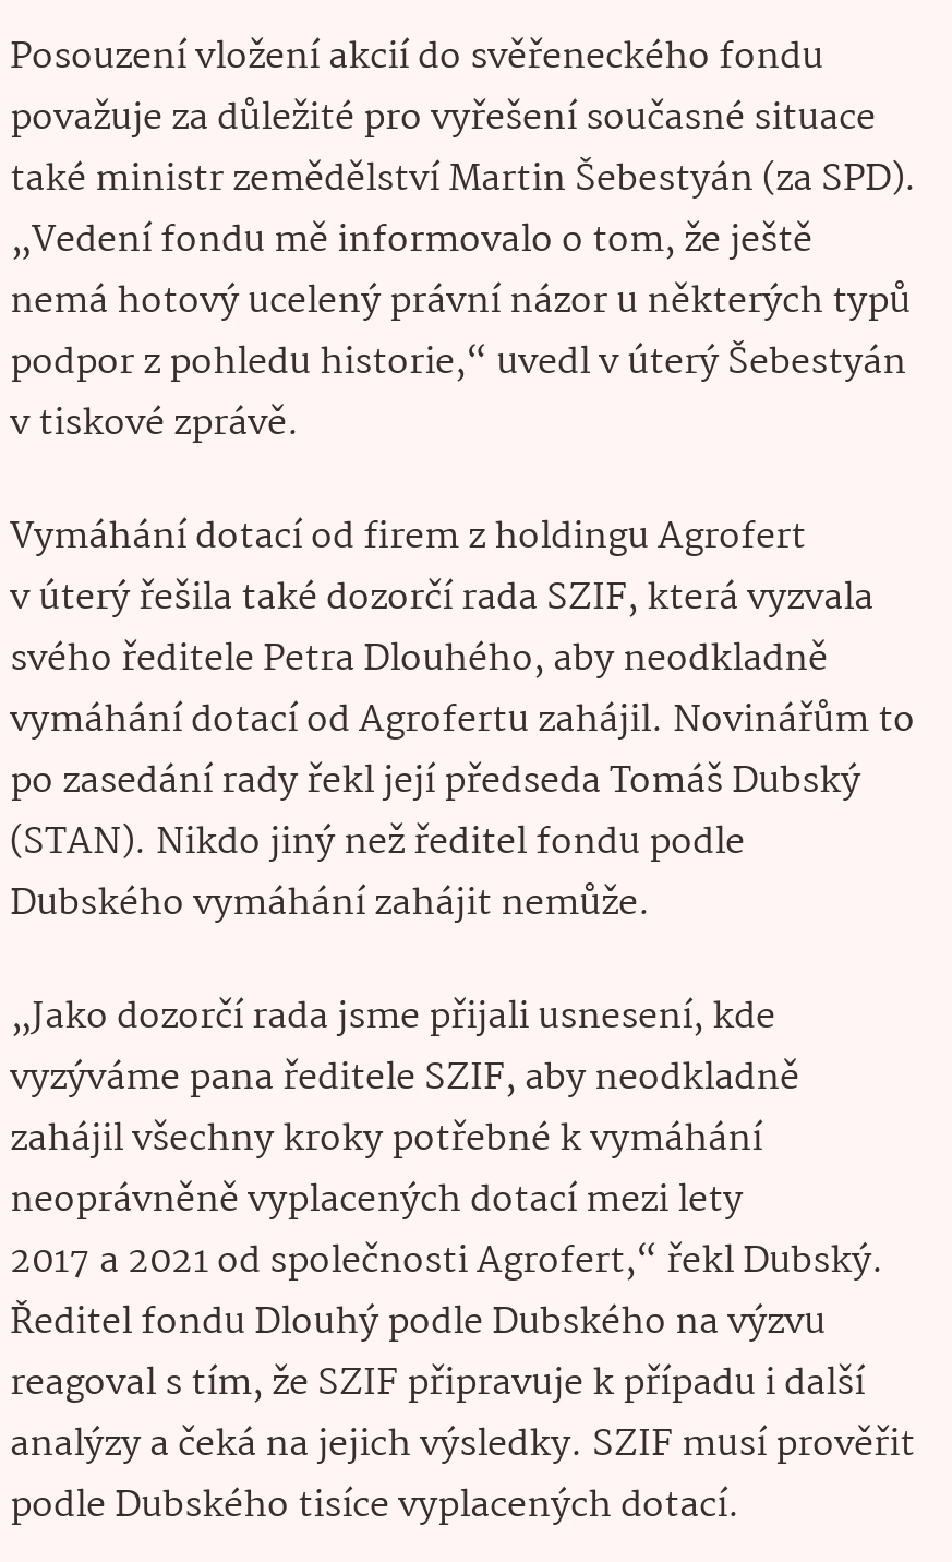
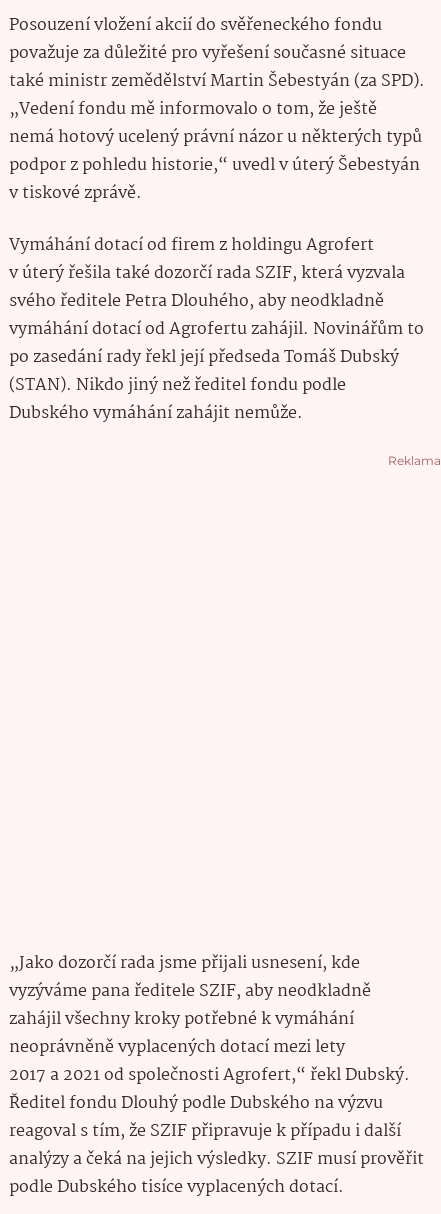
none -> [388,453,441,468] Reklama

